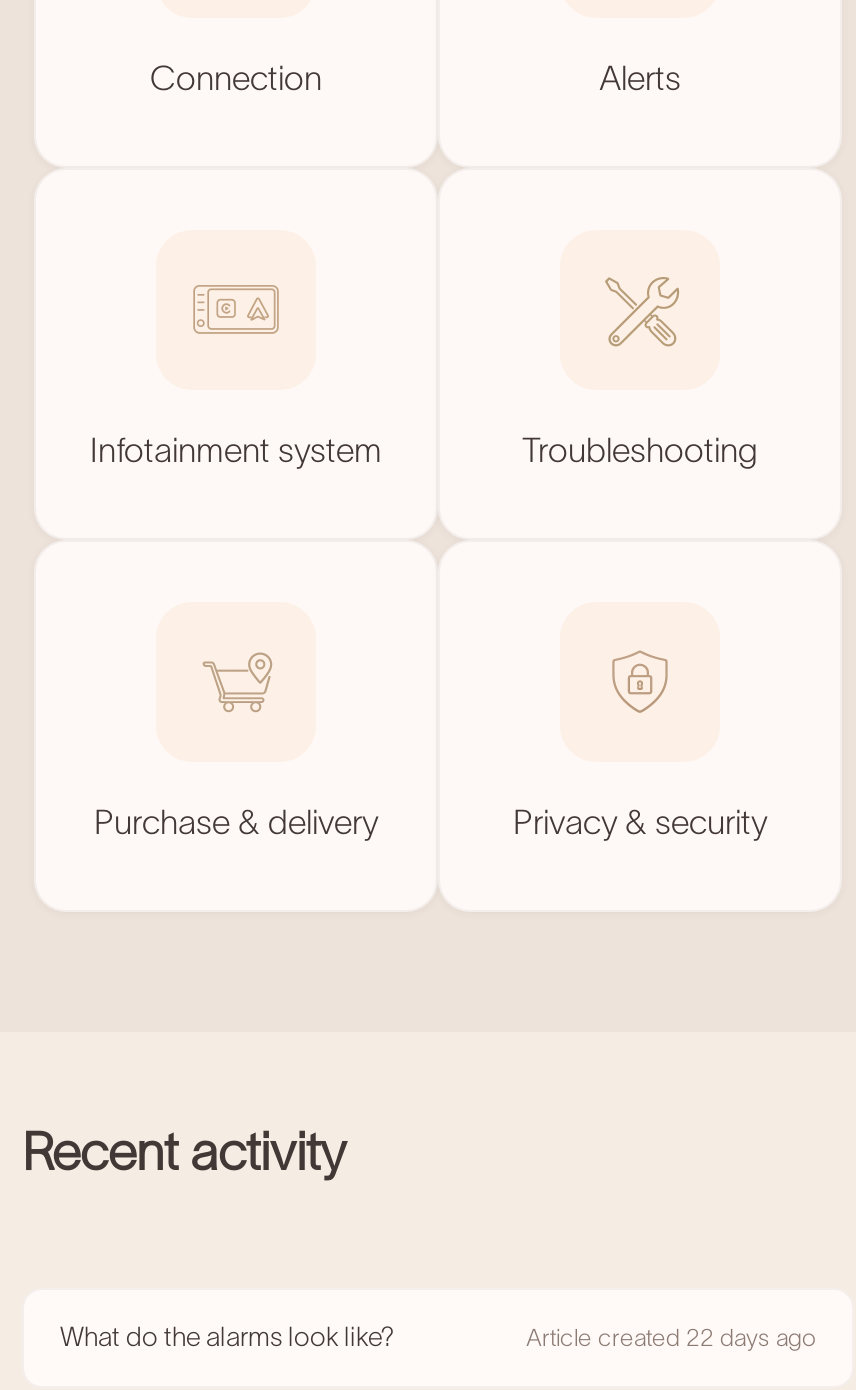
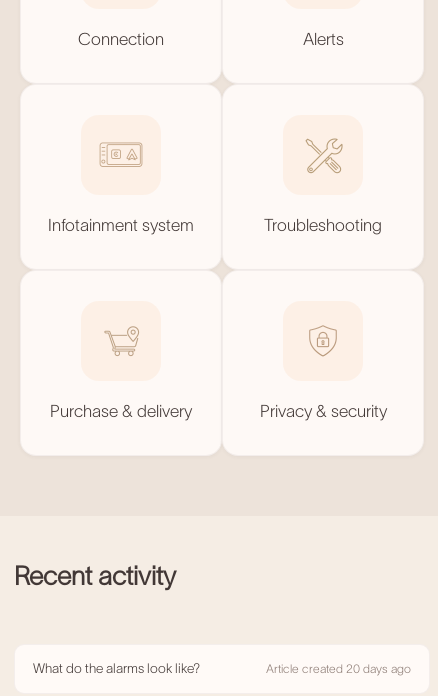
[526,1324,816,1350] Article created 22 days ago -> [266,662,411,675] Article created 20 days ago

